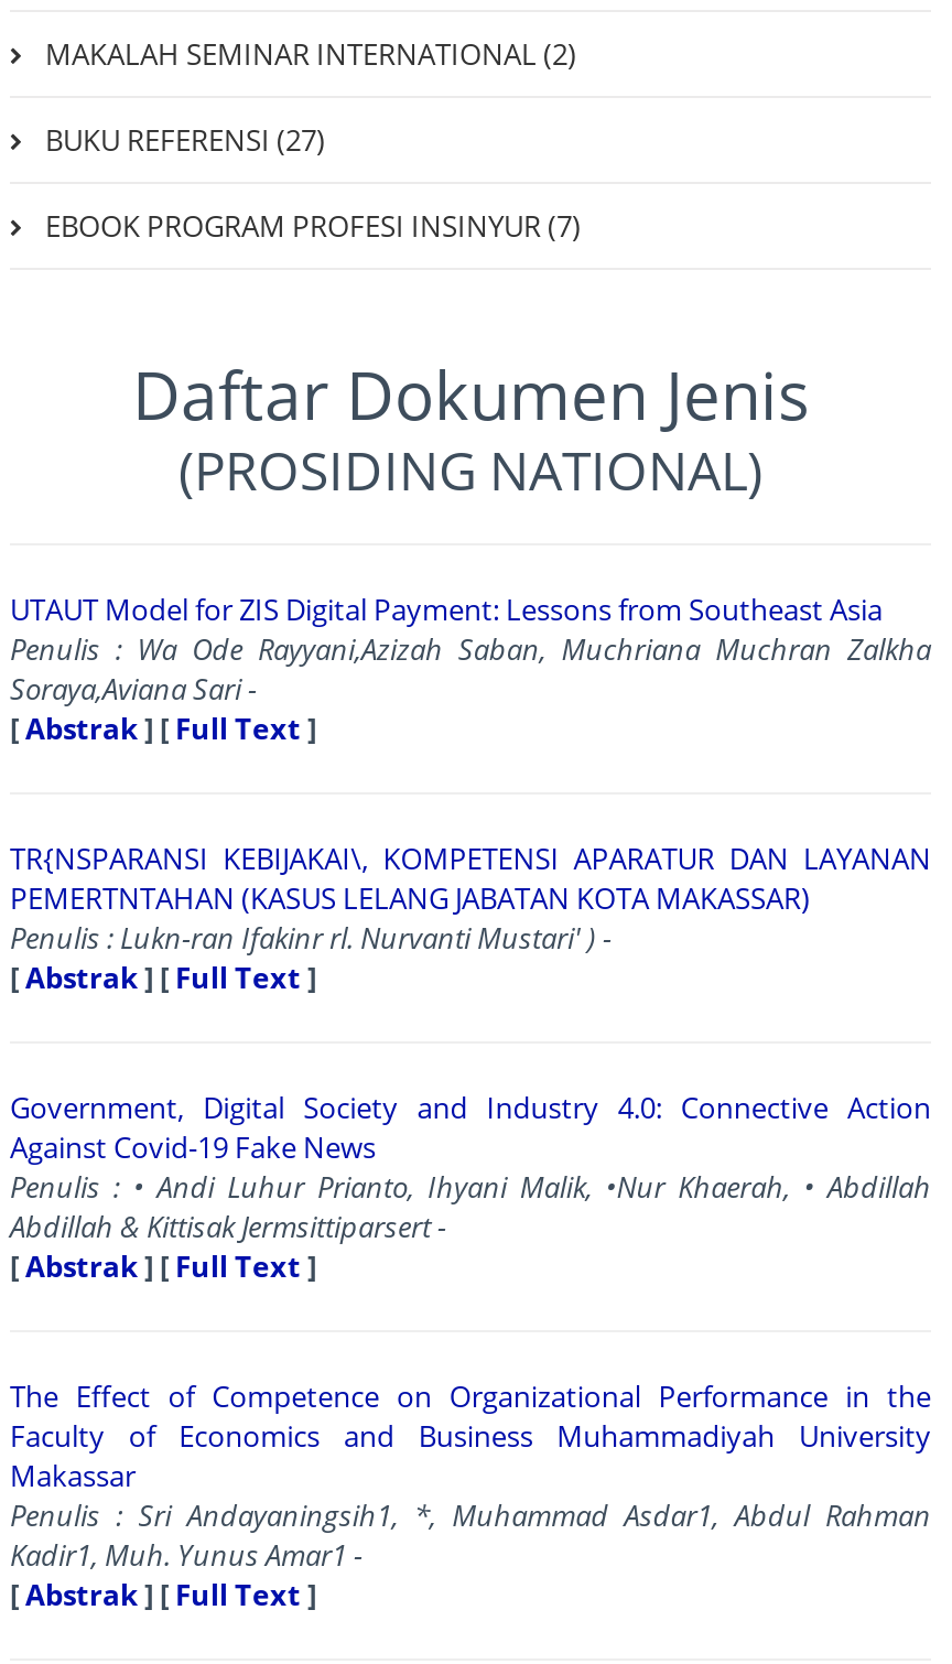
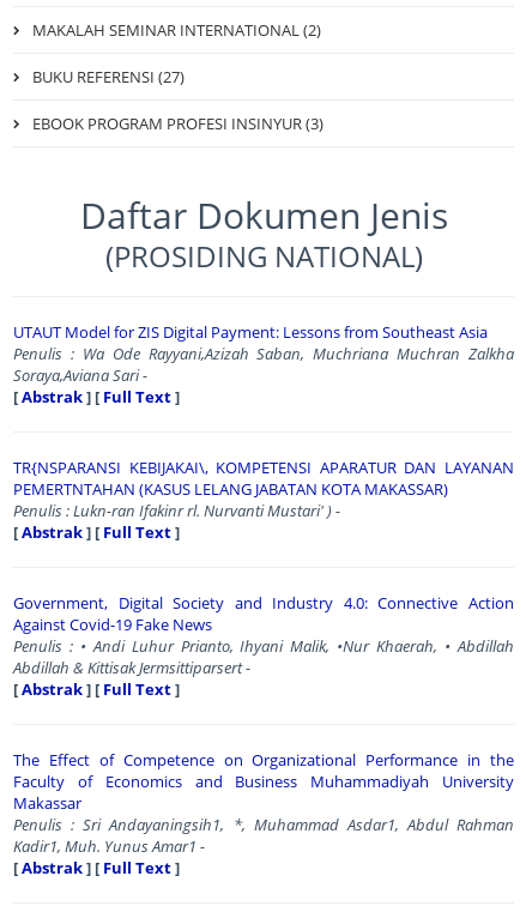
[45,206,581,246] EBOOK PROGRAM PROFESI INSINYUR (7) -> [32,113,324,134] EBOOK PROGRAM PROFESI INSINYUR (3)

